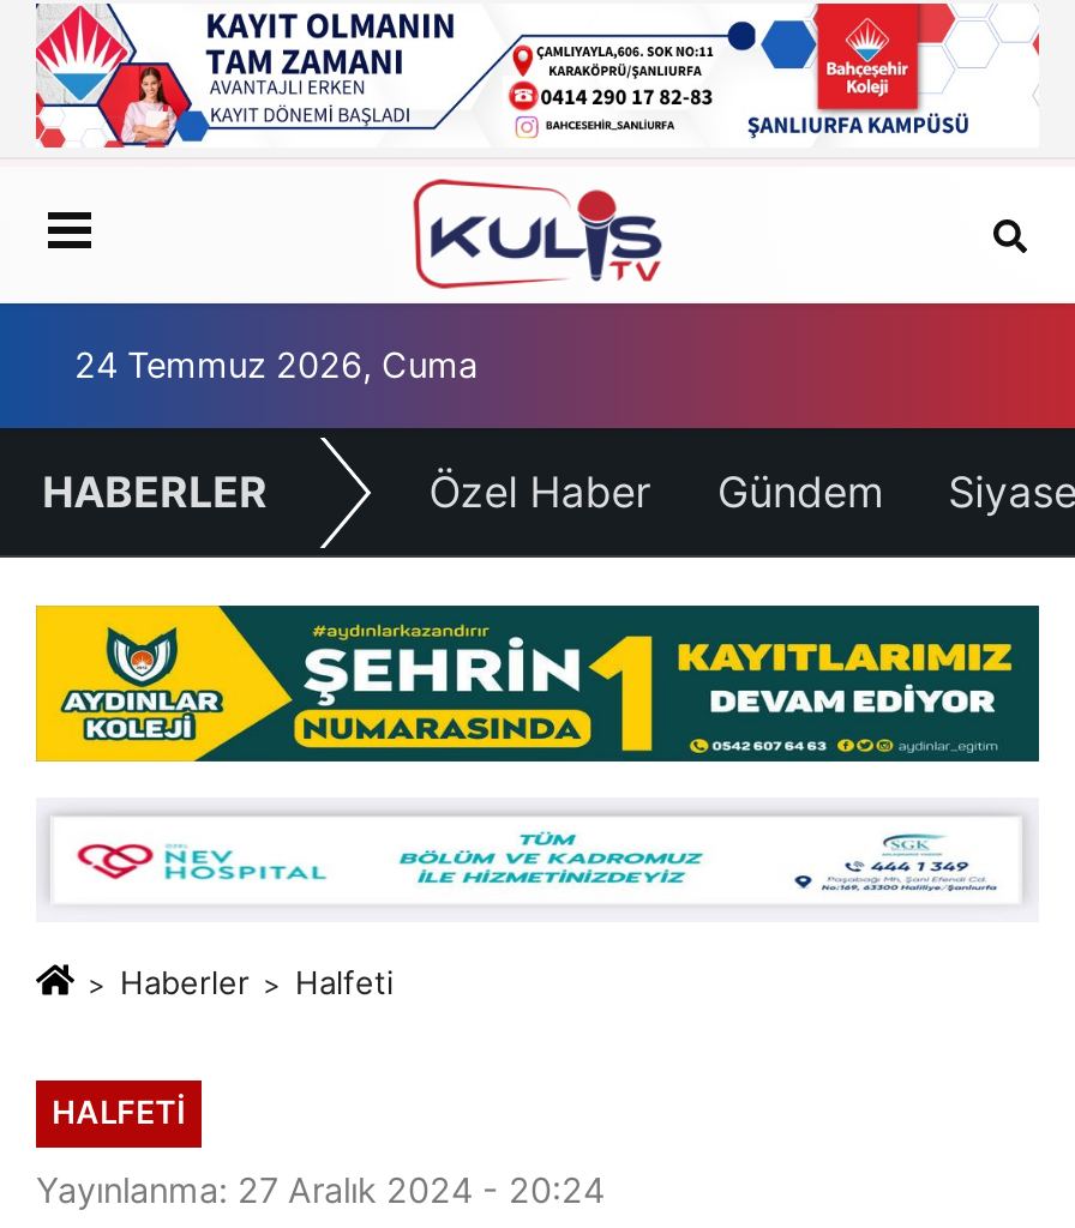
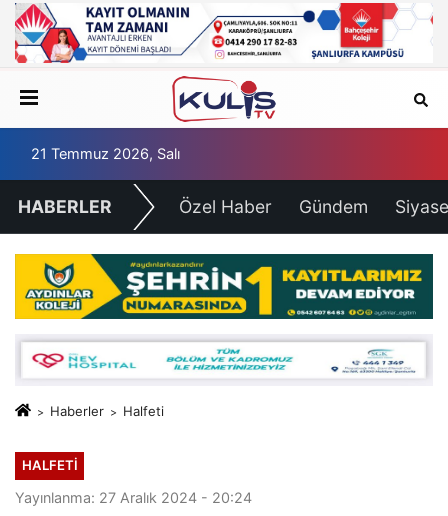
[74,343,478,387] 24 Temmuz 2026, Cuma -> [31,145,180,163] 21 Temmuz 2026, Salı

